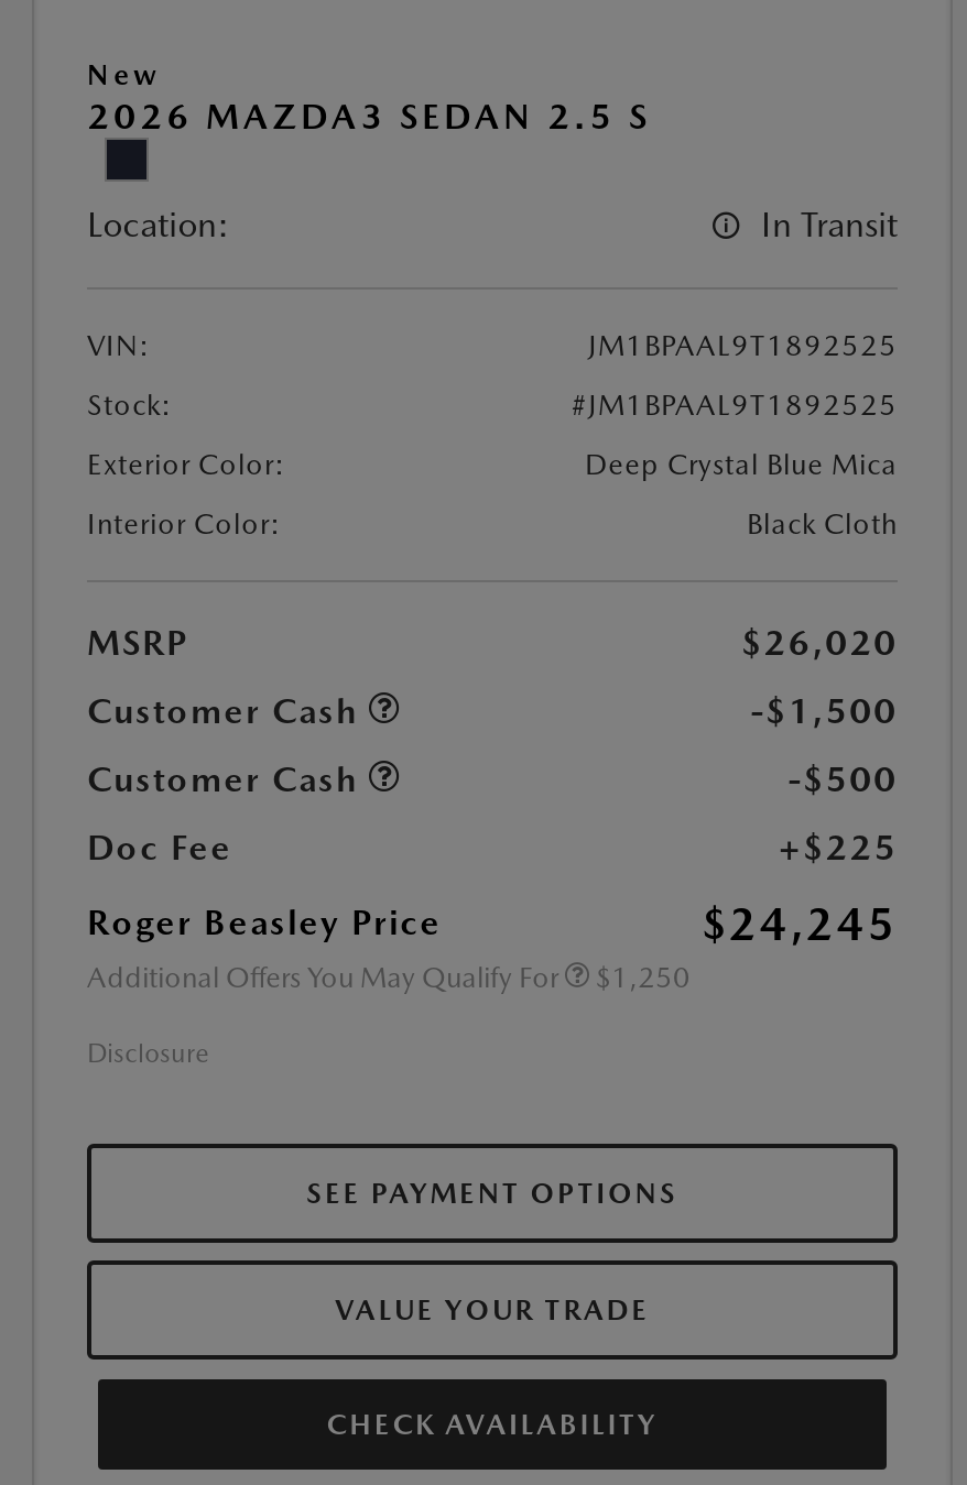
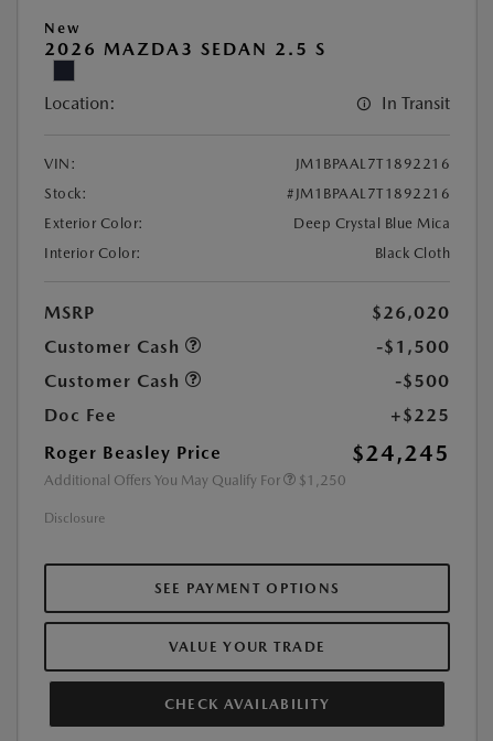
[588,329,898,362] JM1BPAAL9T1892525 -> [295,156,450,172] JM1BPAAL7T1892216
[572,389,898,422] #JM1BPAAL9T1892525 -> [287,185,450,202] #JM1BPAAL7T1892216

